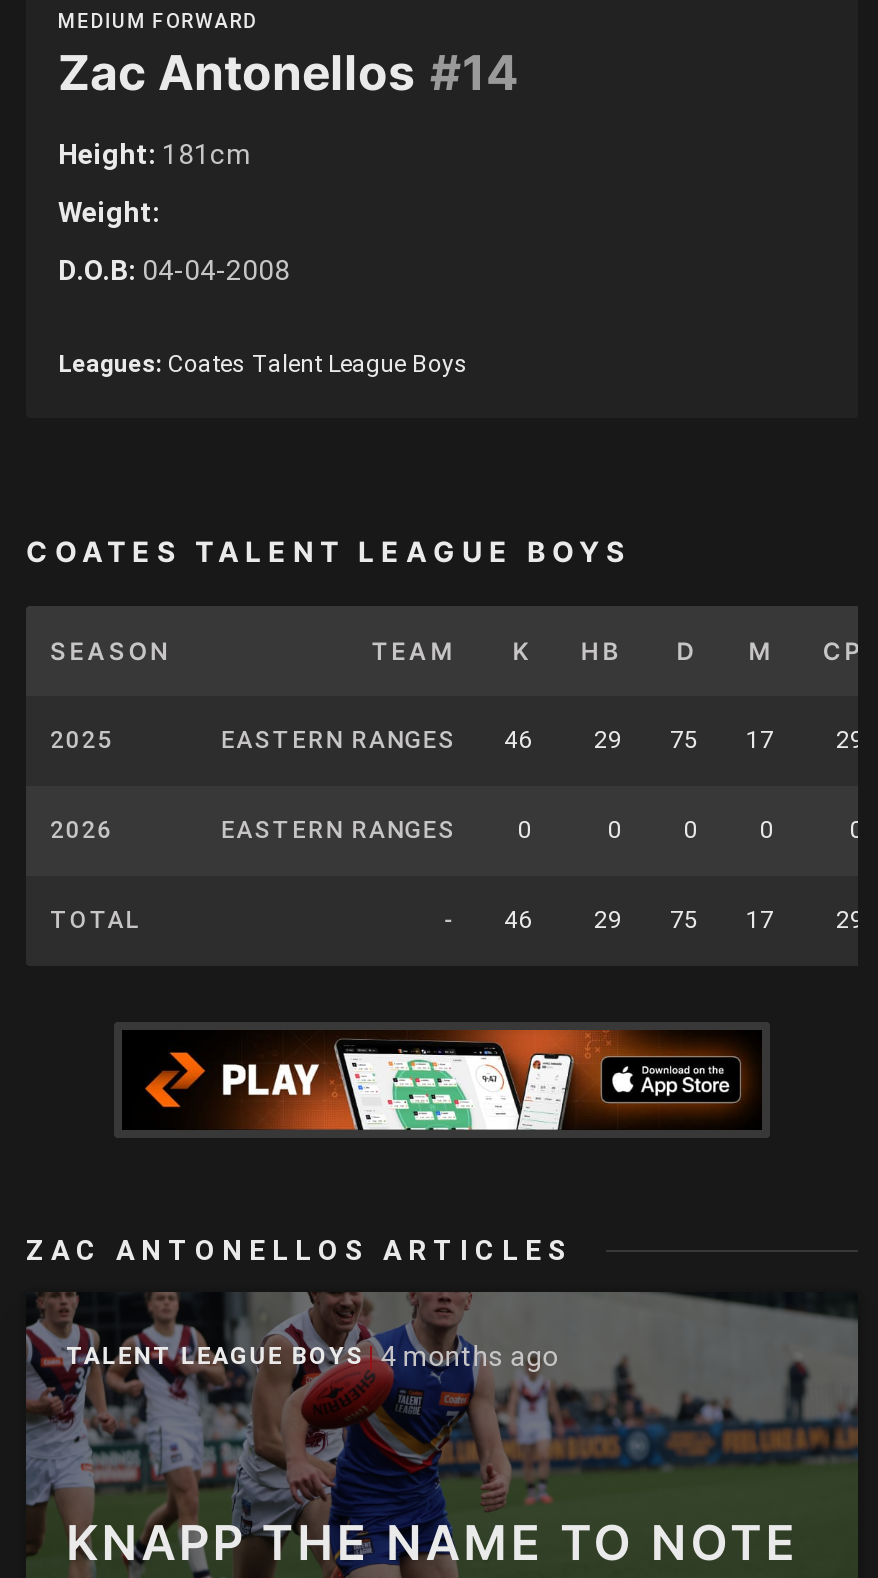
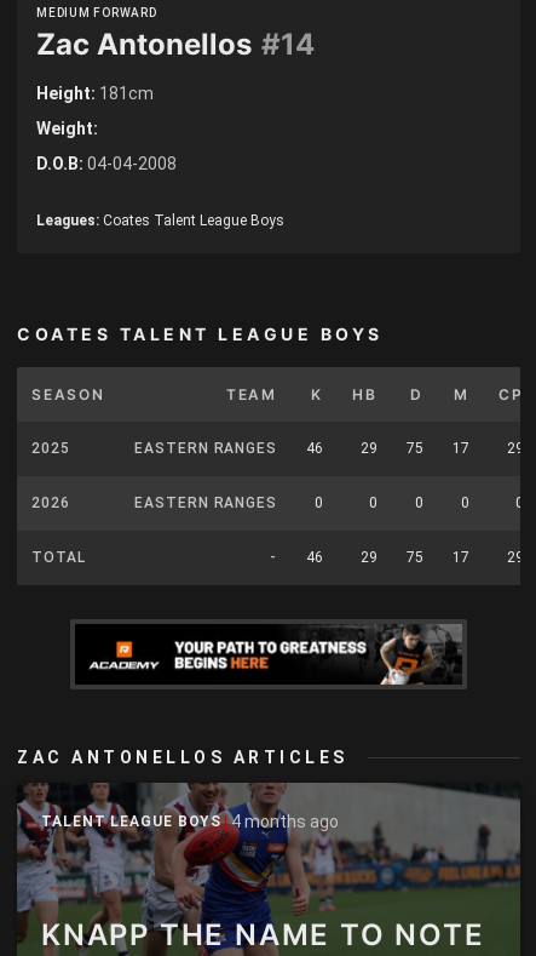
[144,1028,762,1132] [image] -> [88,624,462,686] [image]

